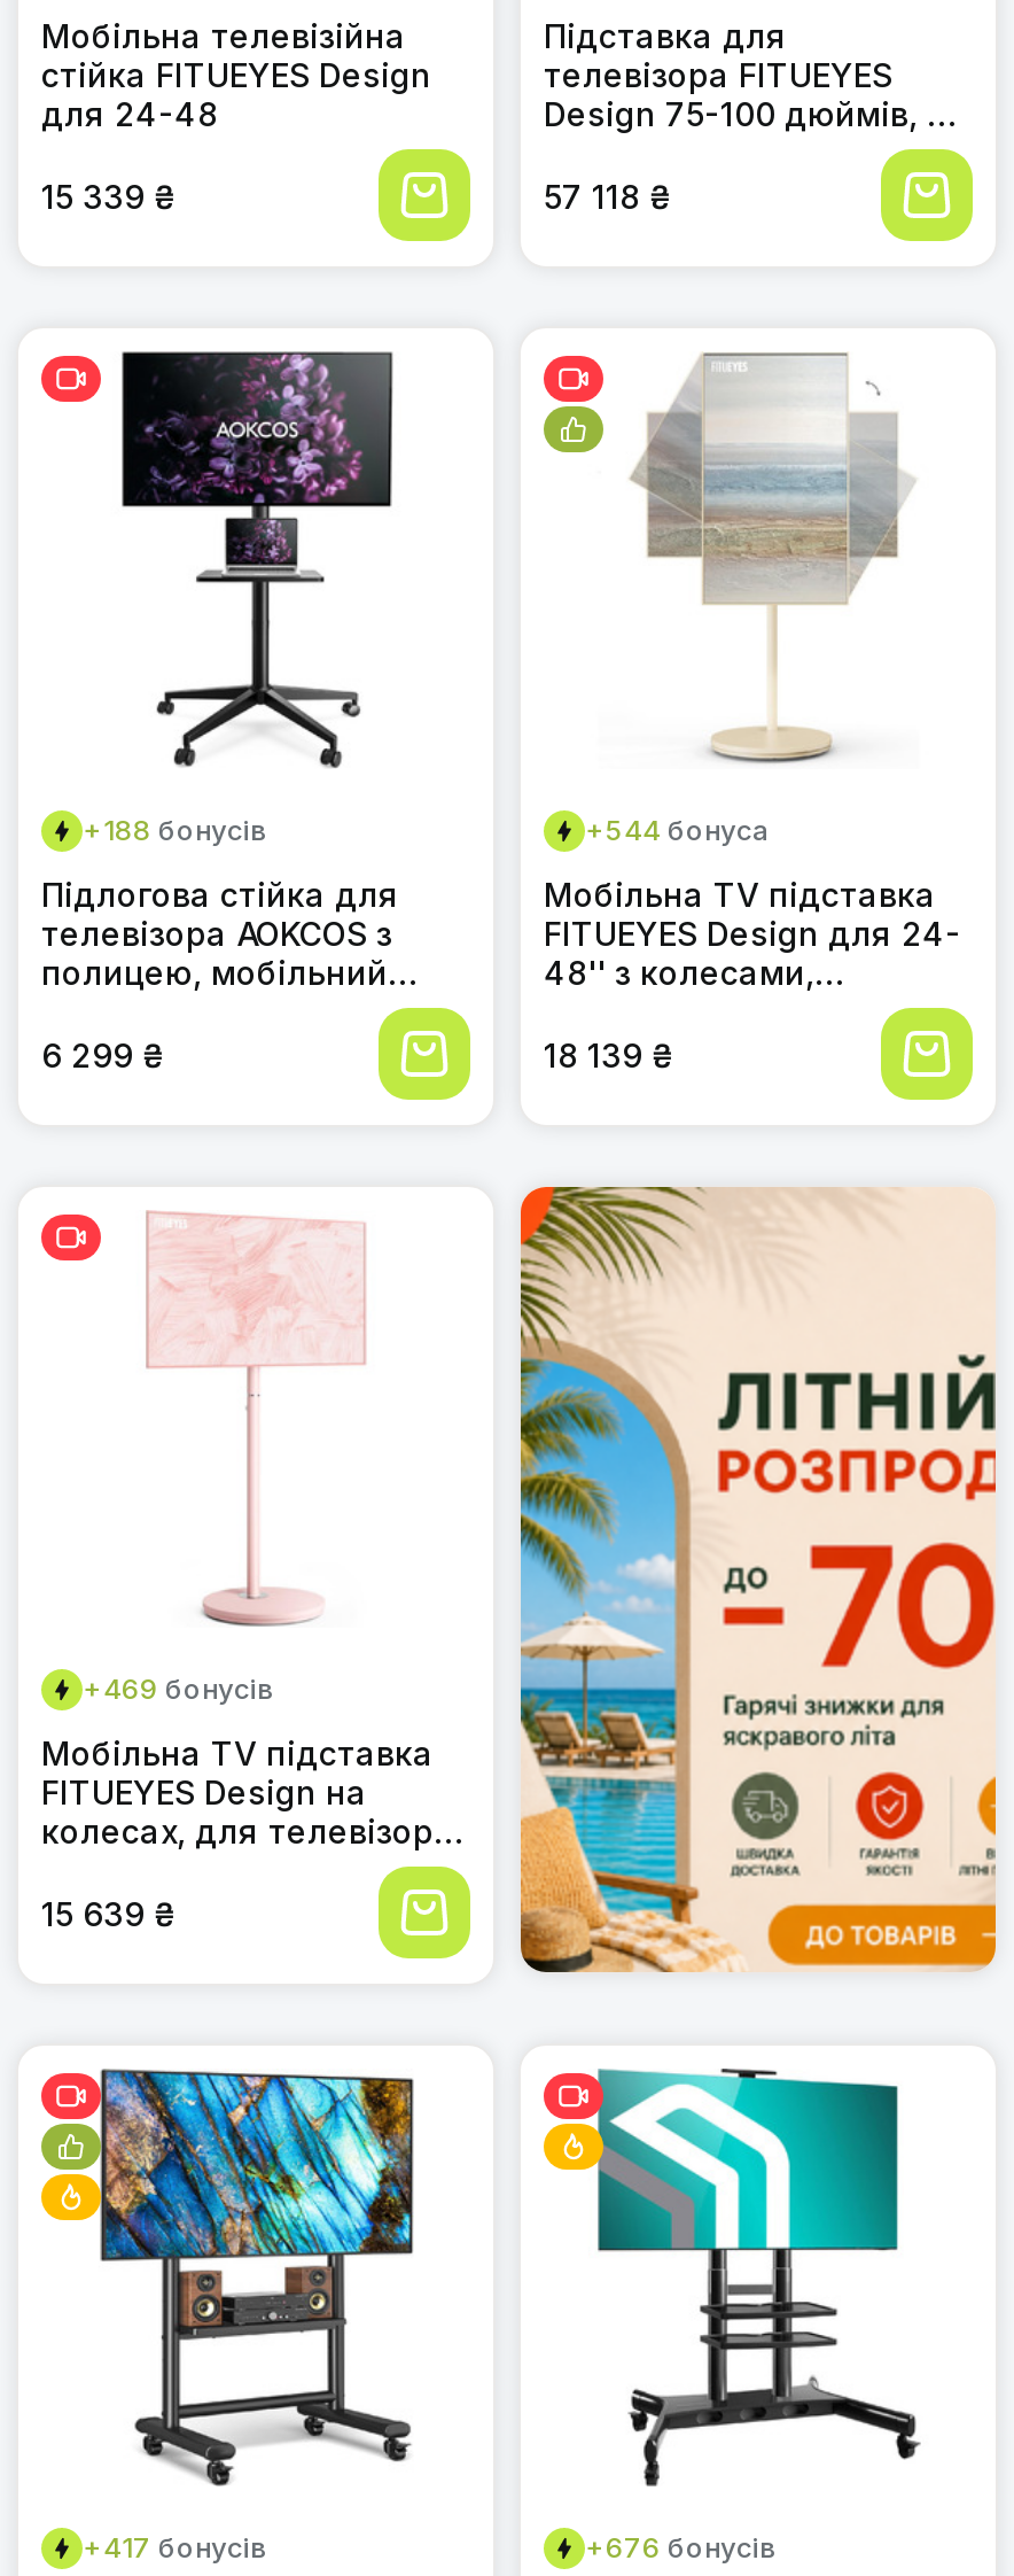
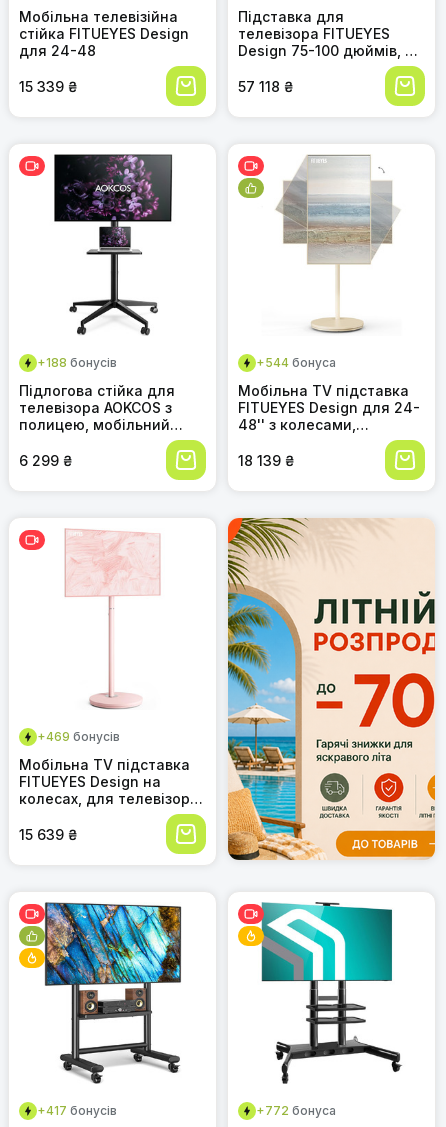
[585,2531,775,2565] +676 бонусів -> [256,1103,336,1118] +772 бонуса

